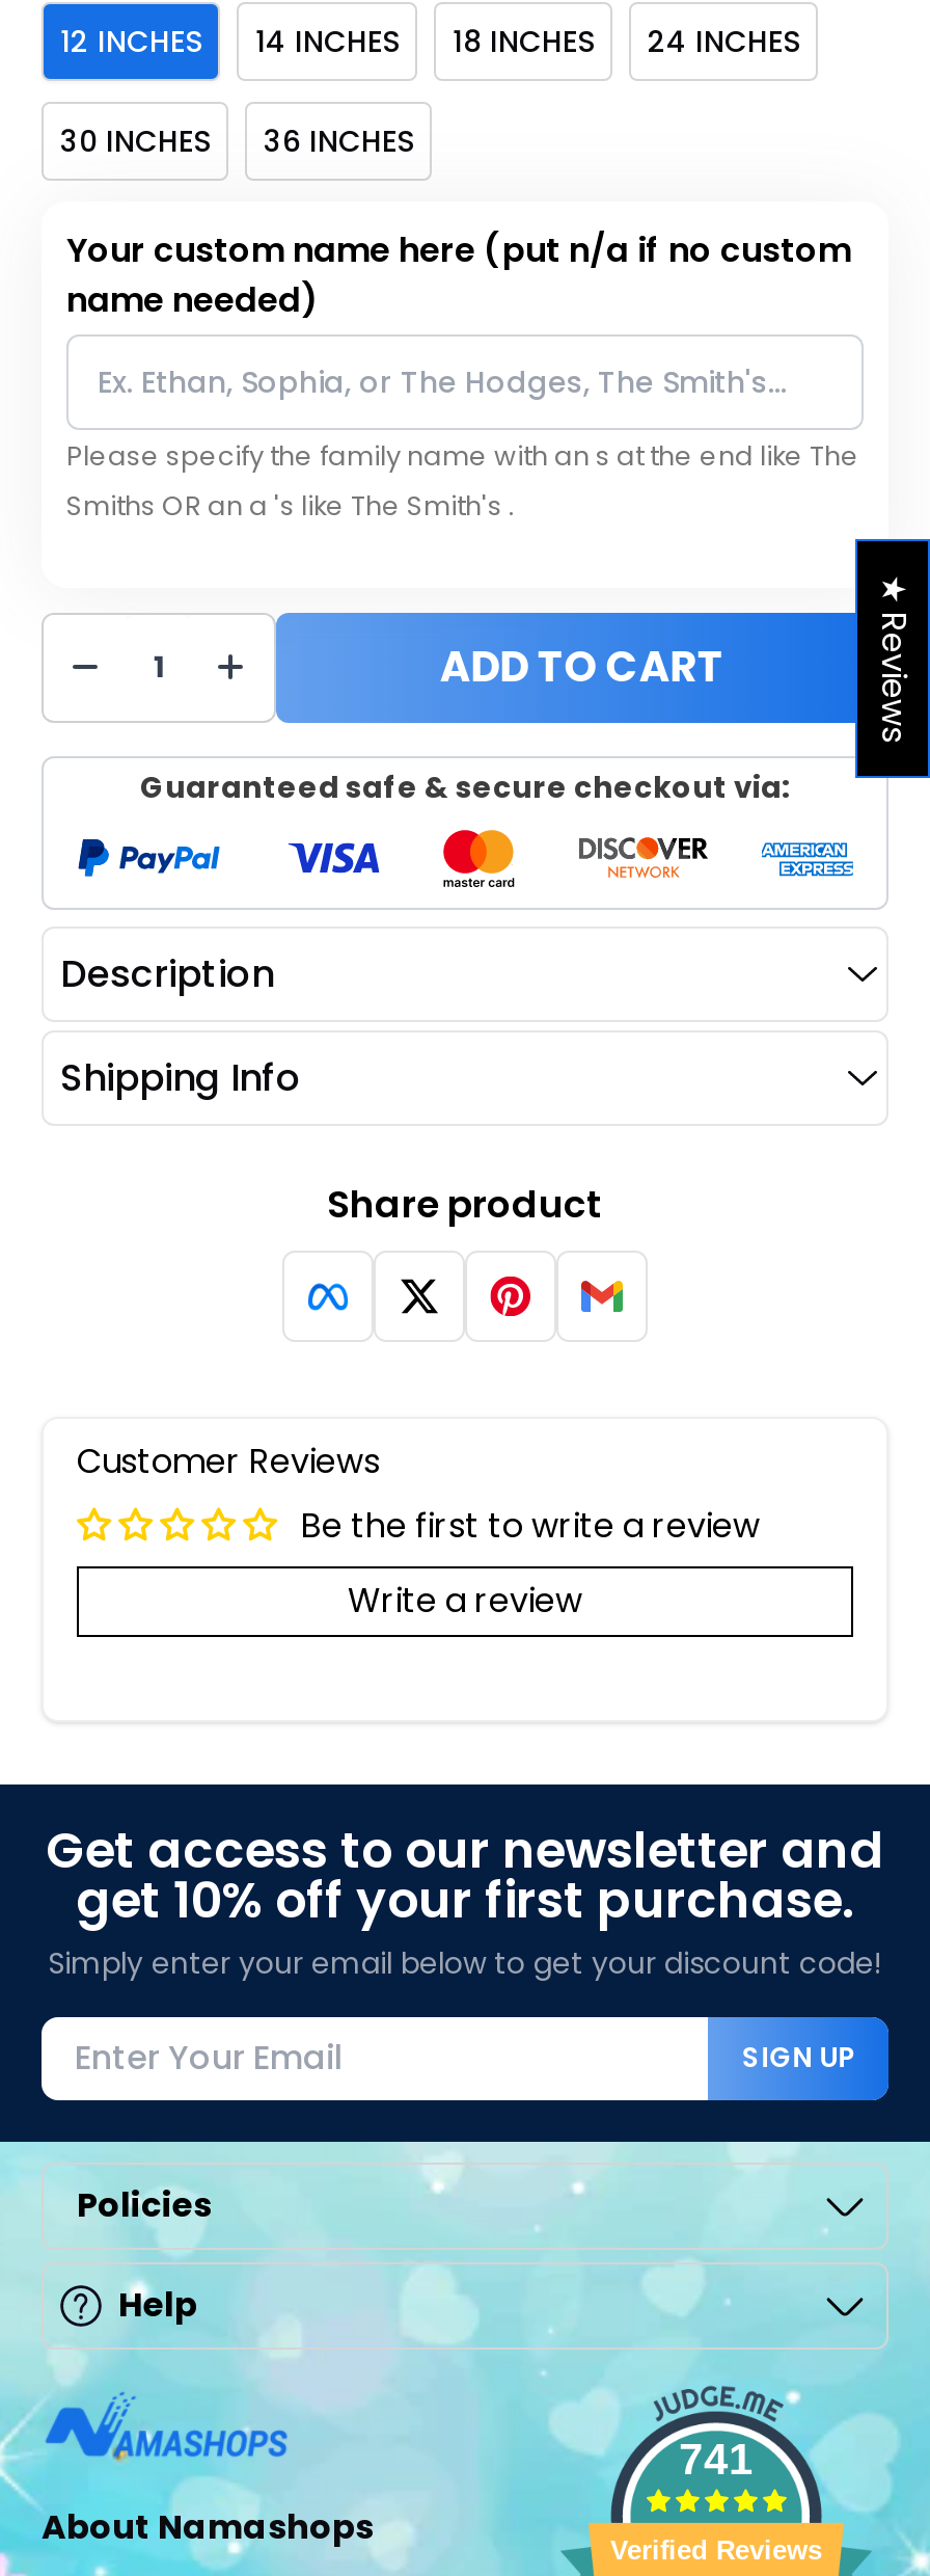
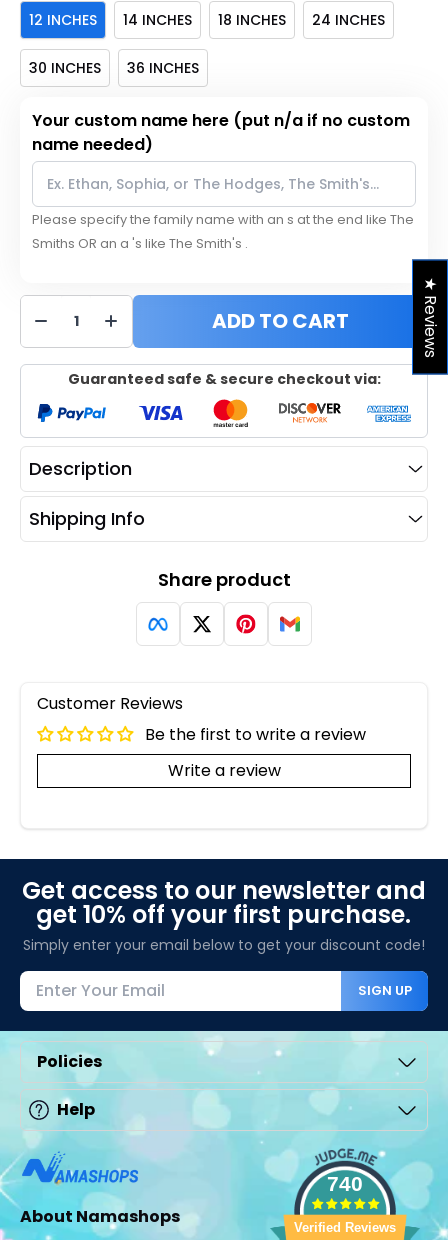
[679,2435,754,2483] 741 -> [327,1172,363,1195] 740

